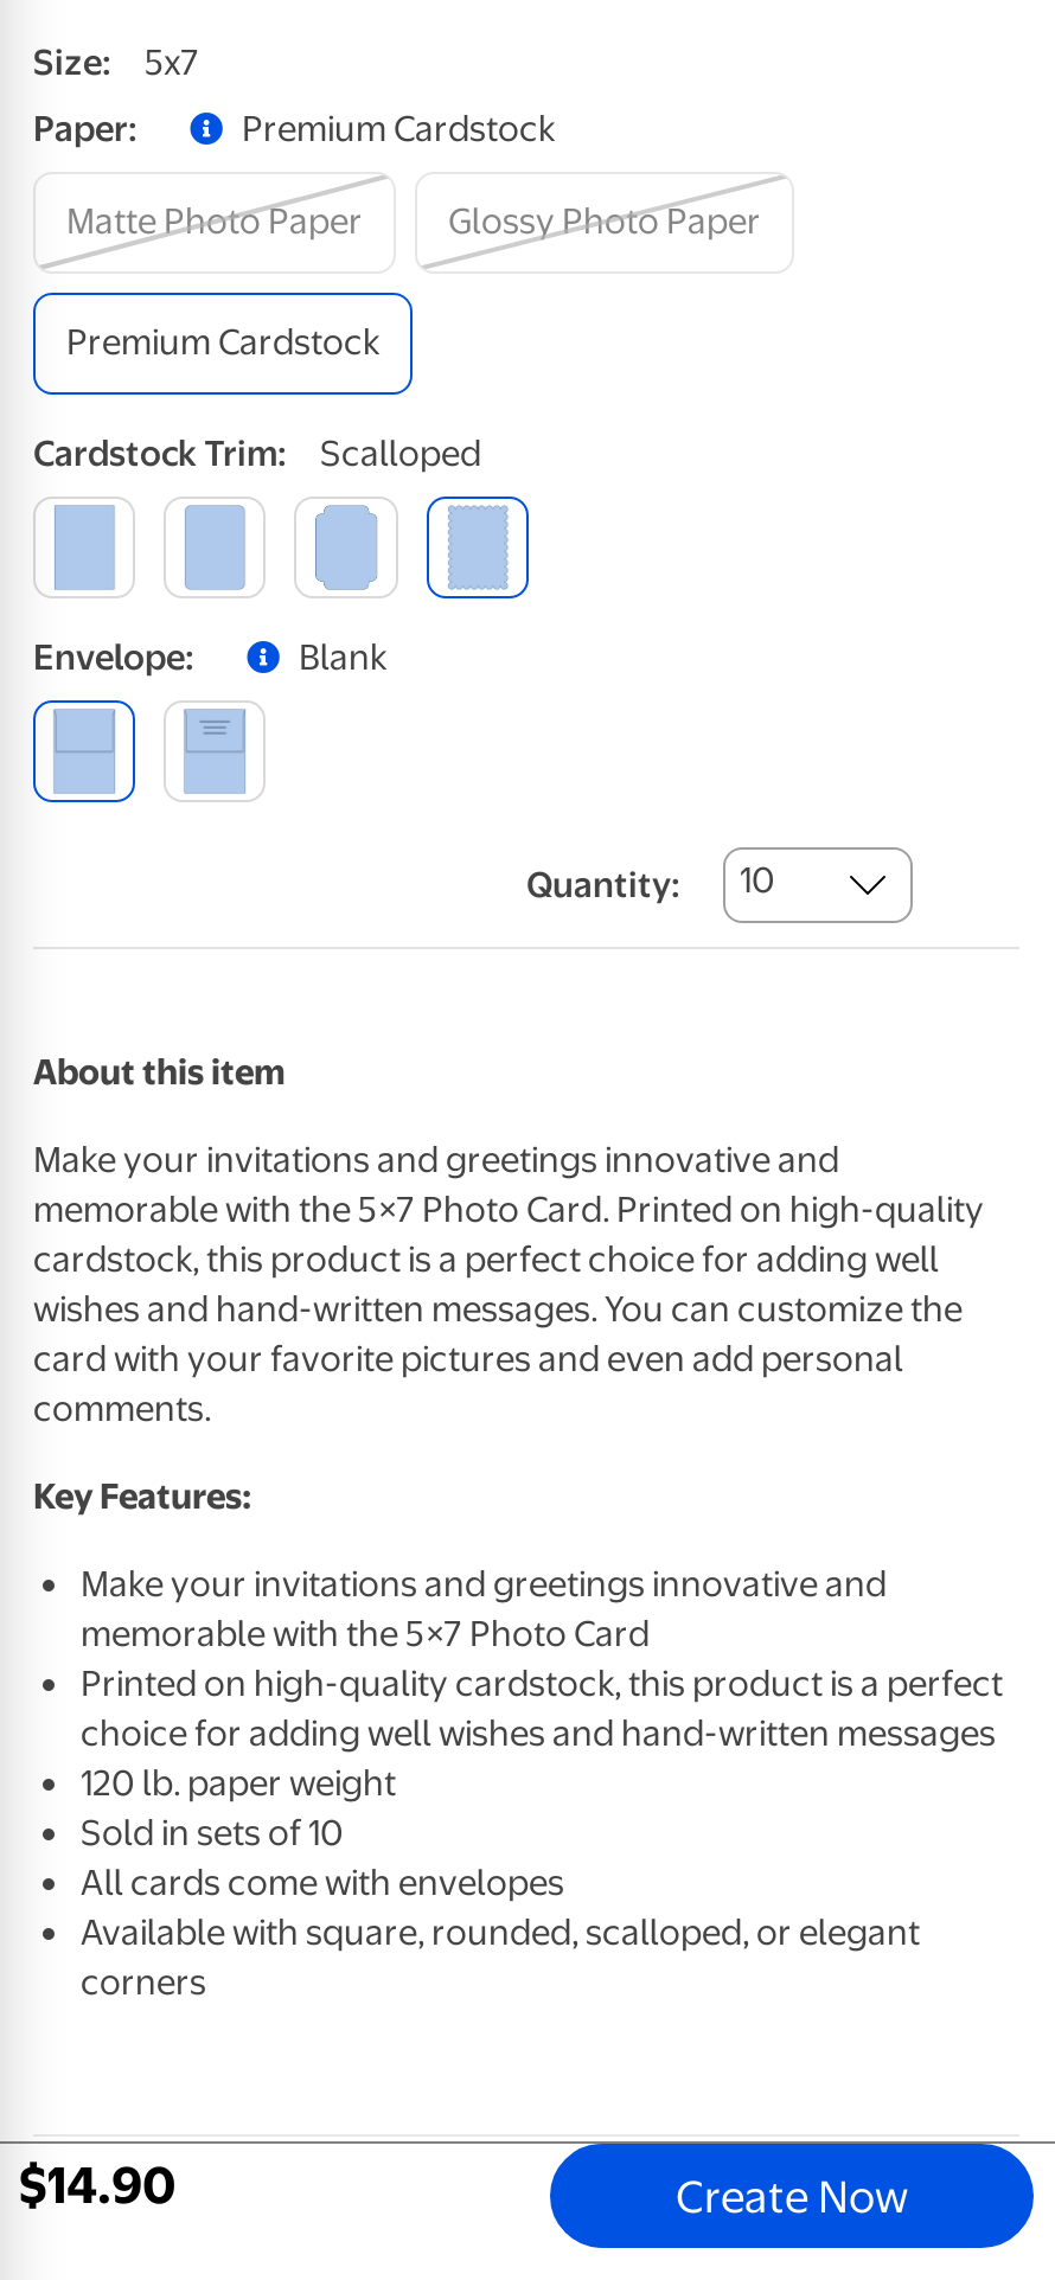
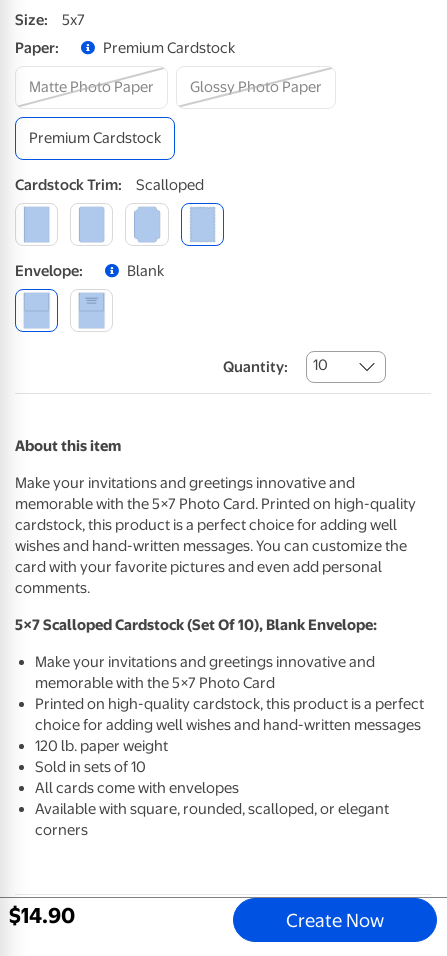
[33,1476,251,1519] Key Features: -> [15,616,377,634] 5×7 Scalloped Cardstock (Set Of 10), Blank Envelope:

